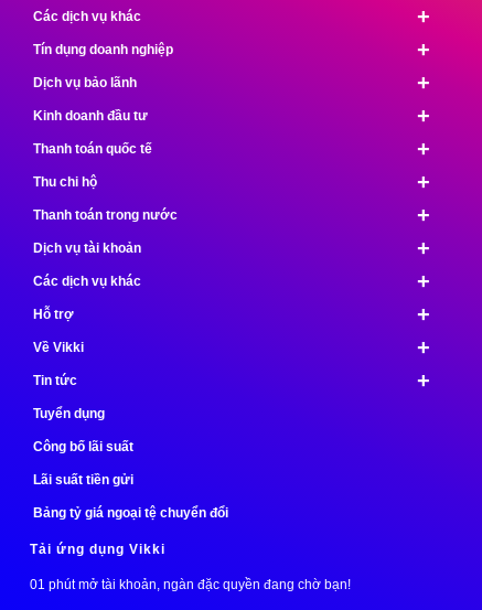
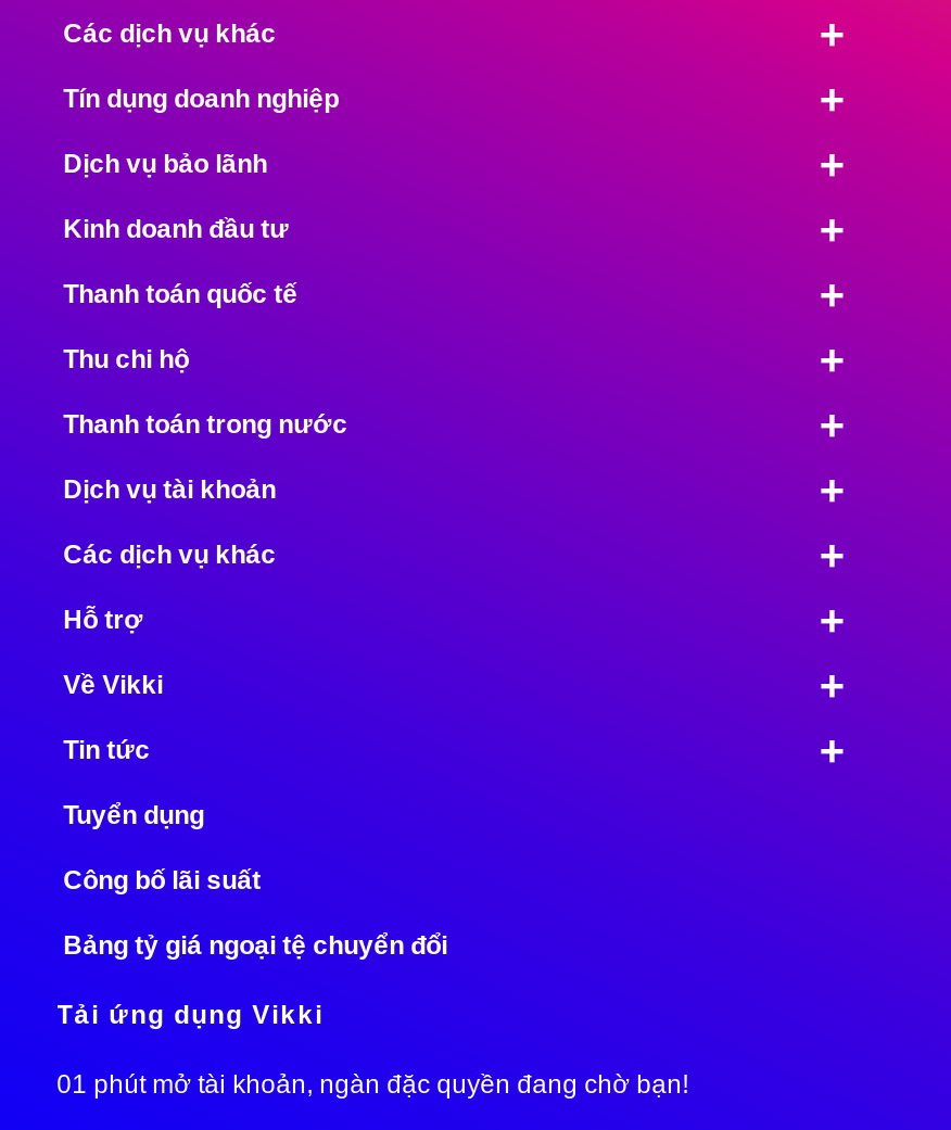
[33,473,133,488] Lãi suất tiền gửi -> none

